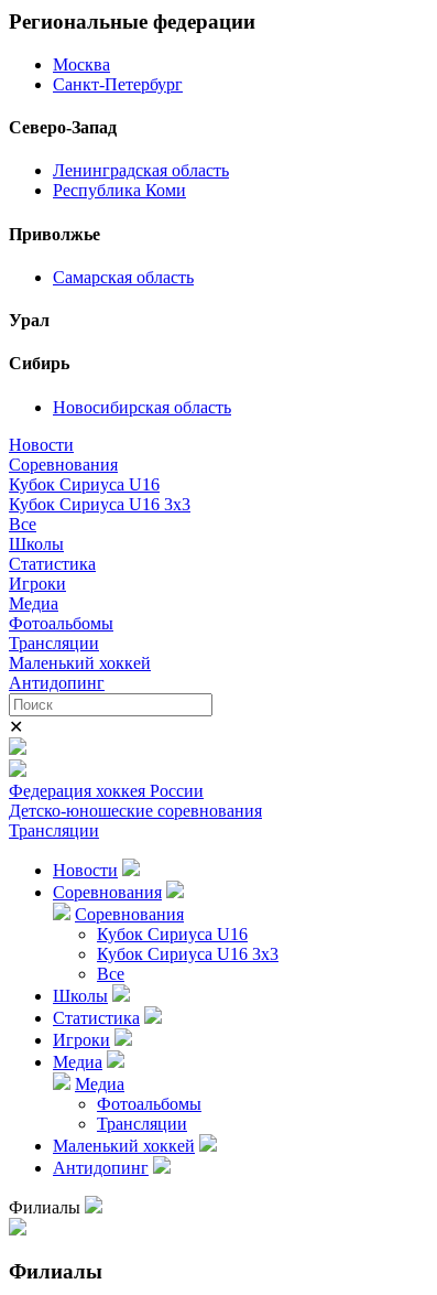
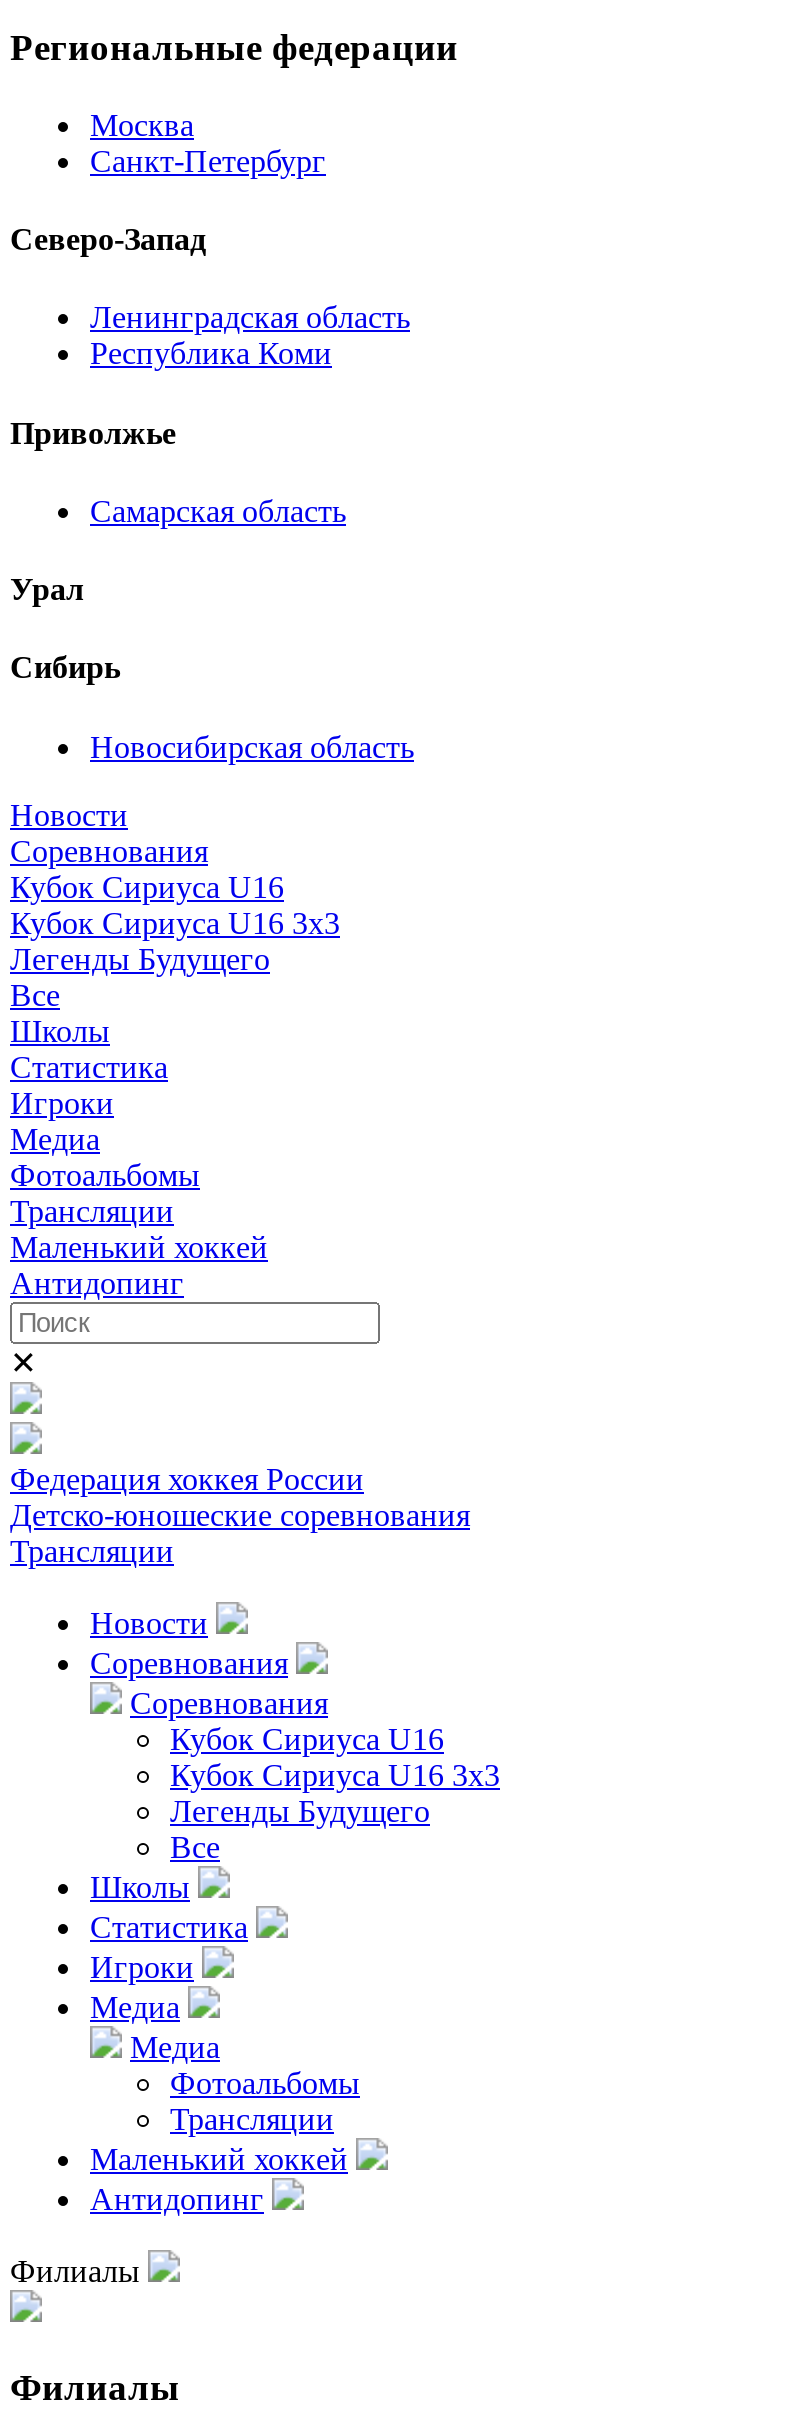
none -> [10,941,270,975] Легенды Будущего
none -> [170,1793,430,1827] Легенды Будущего

